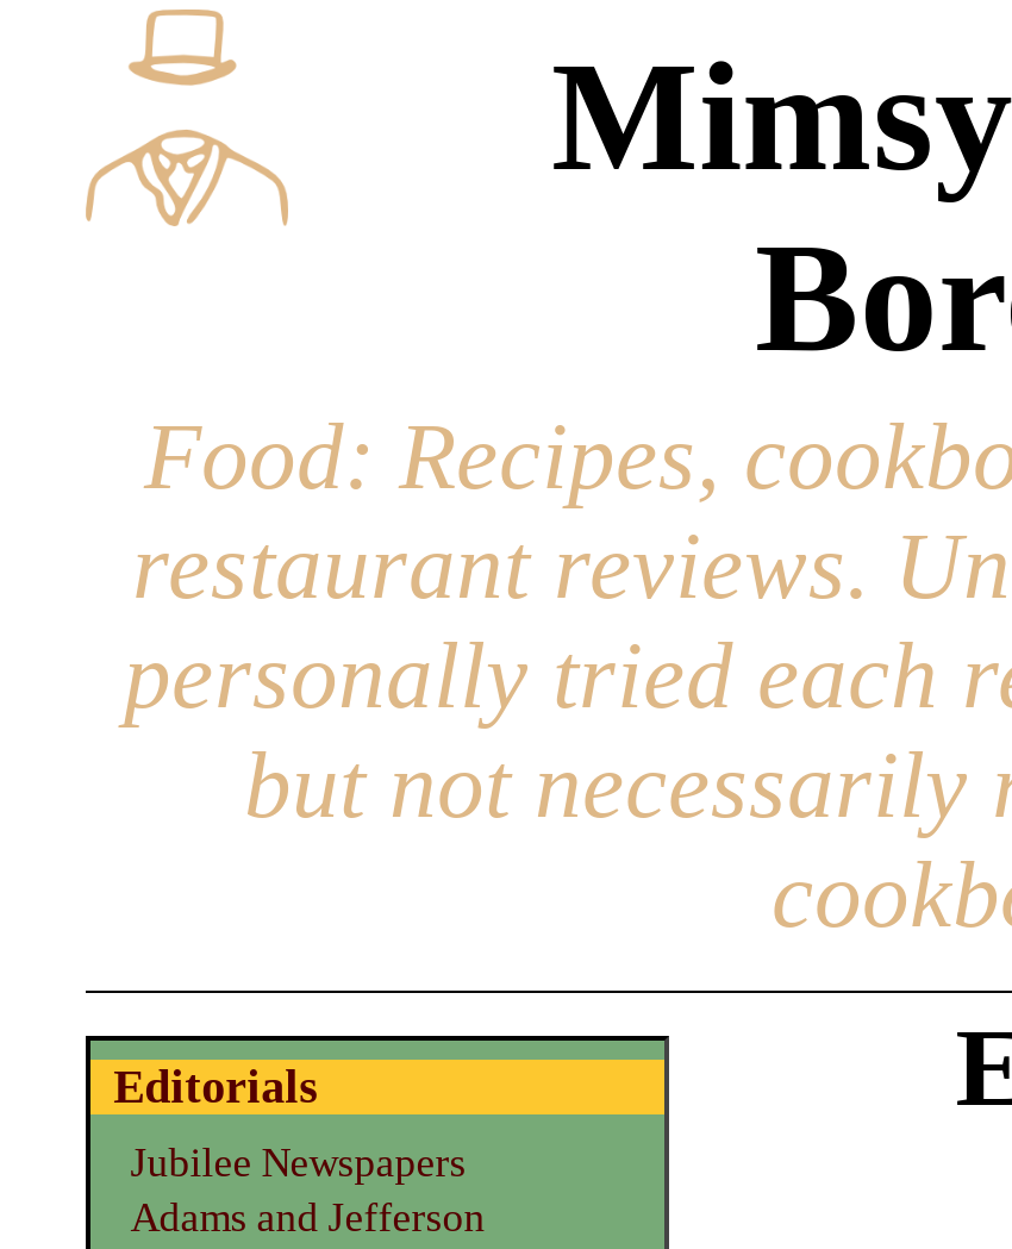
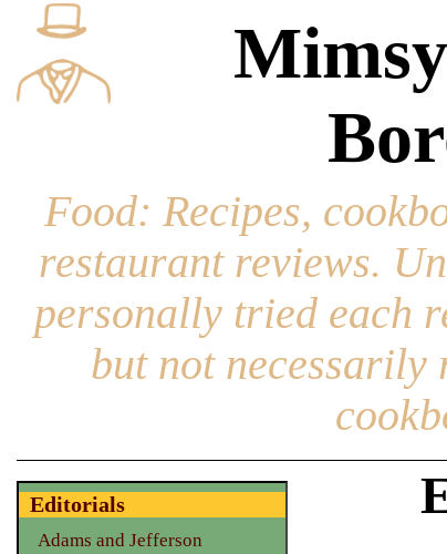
[130,1140,466,1185] Jubilee Newspapers -> none

